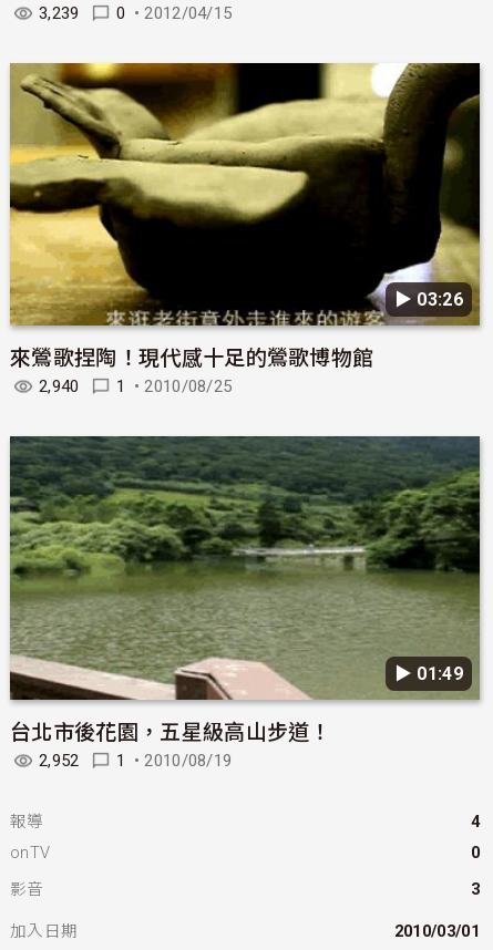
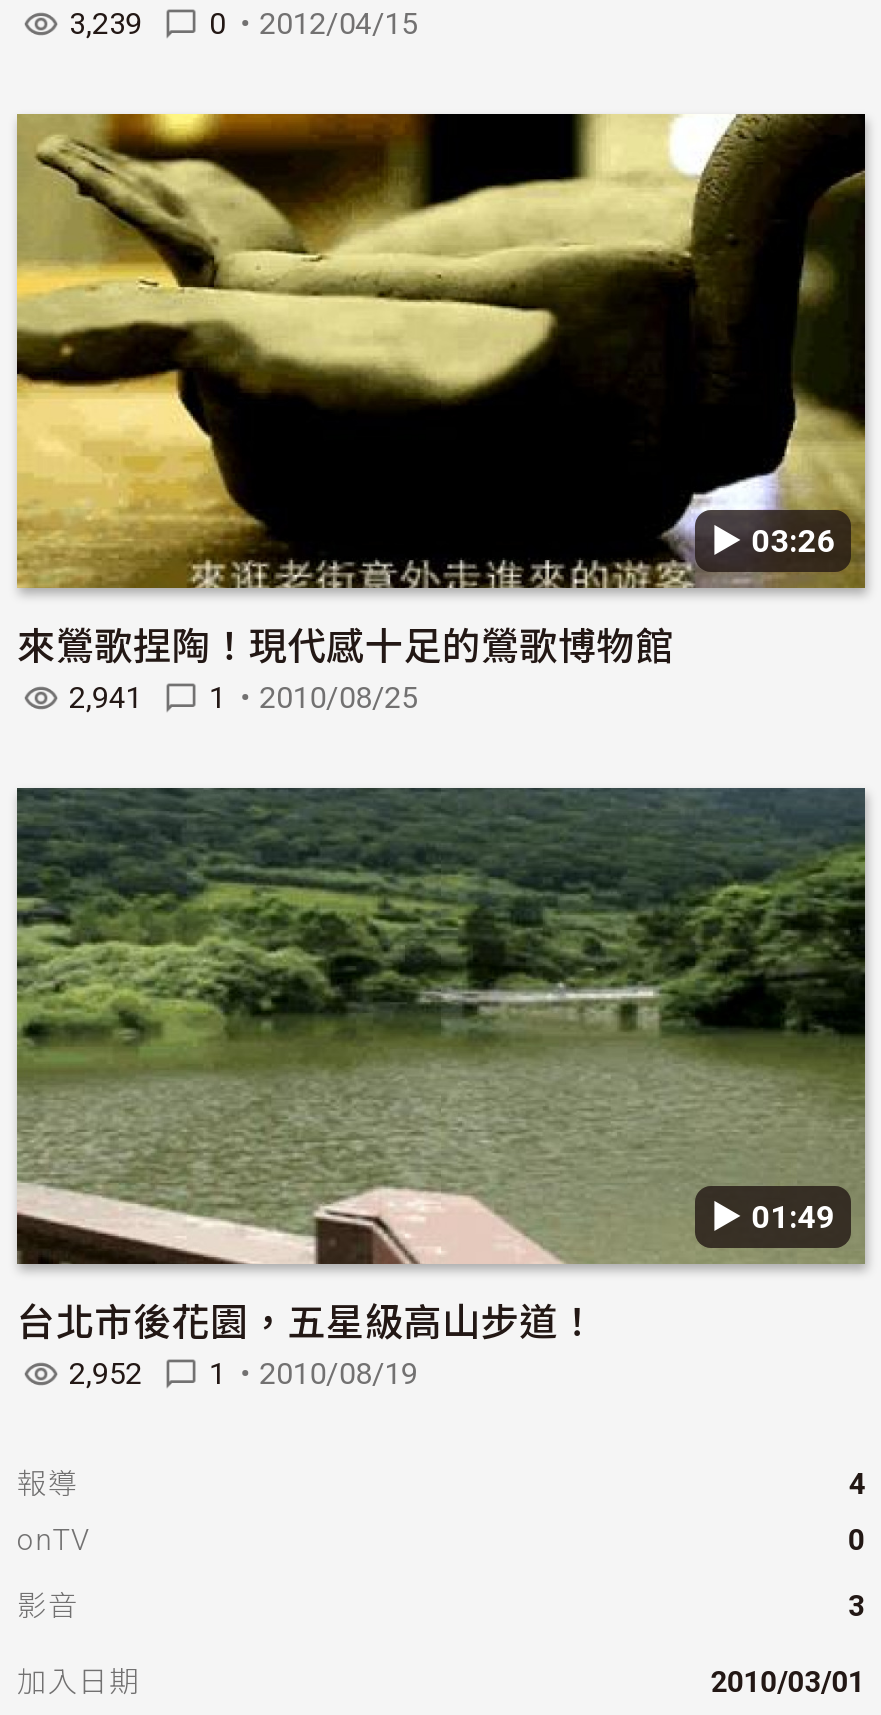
[39,377,232,396] 2,940 1 • 2010/08/25 -> [69,680,418,716] 2,941 1 • 2010/08/25

